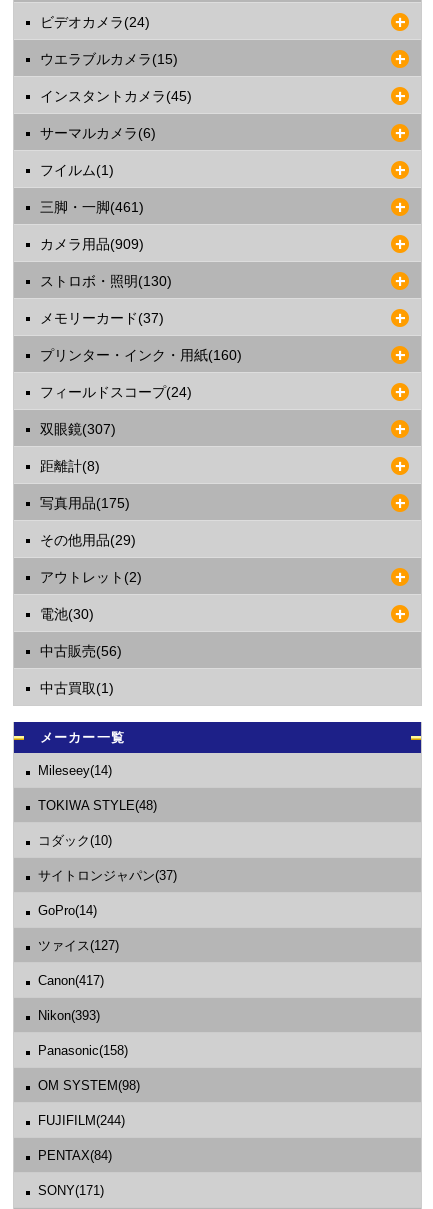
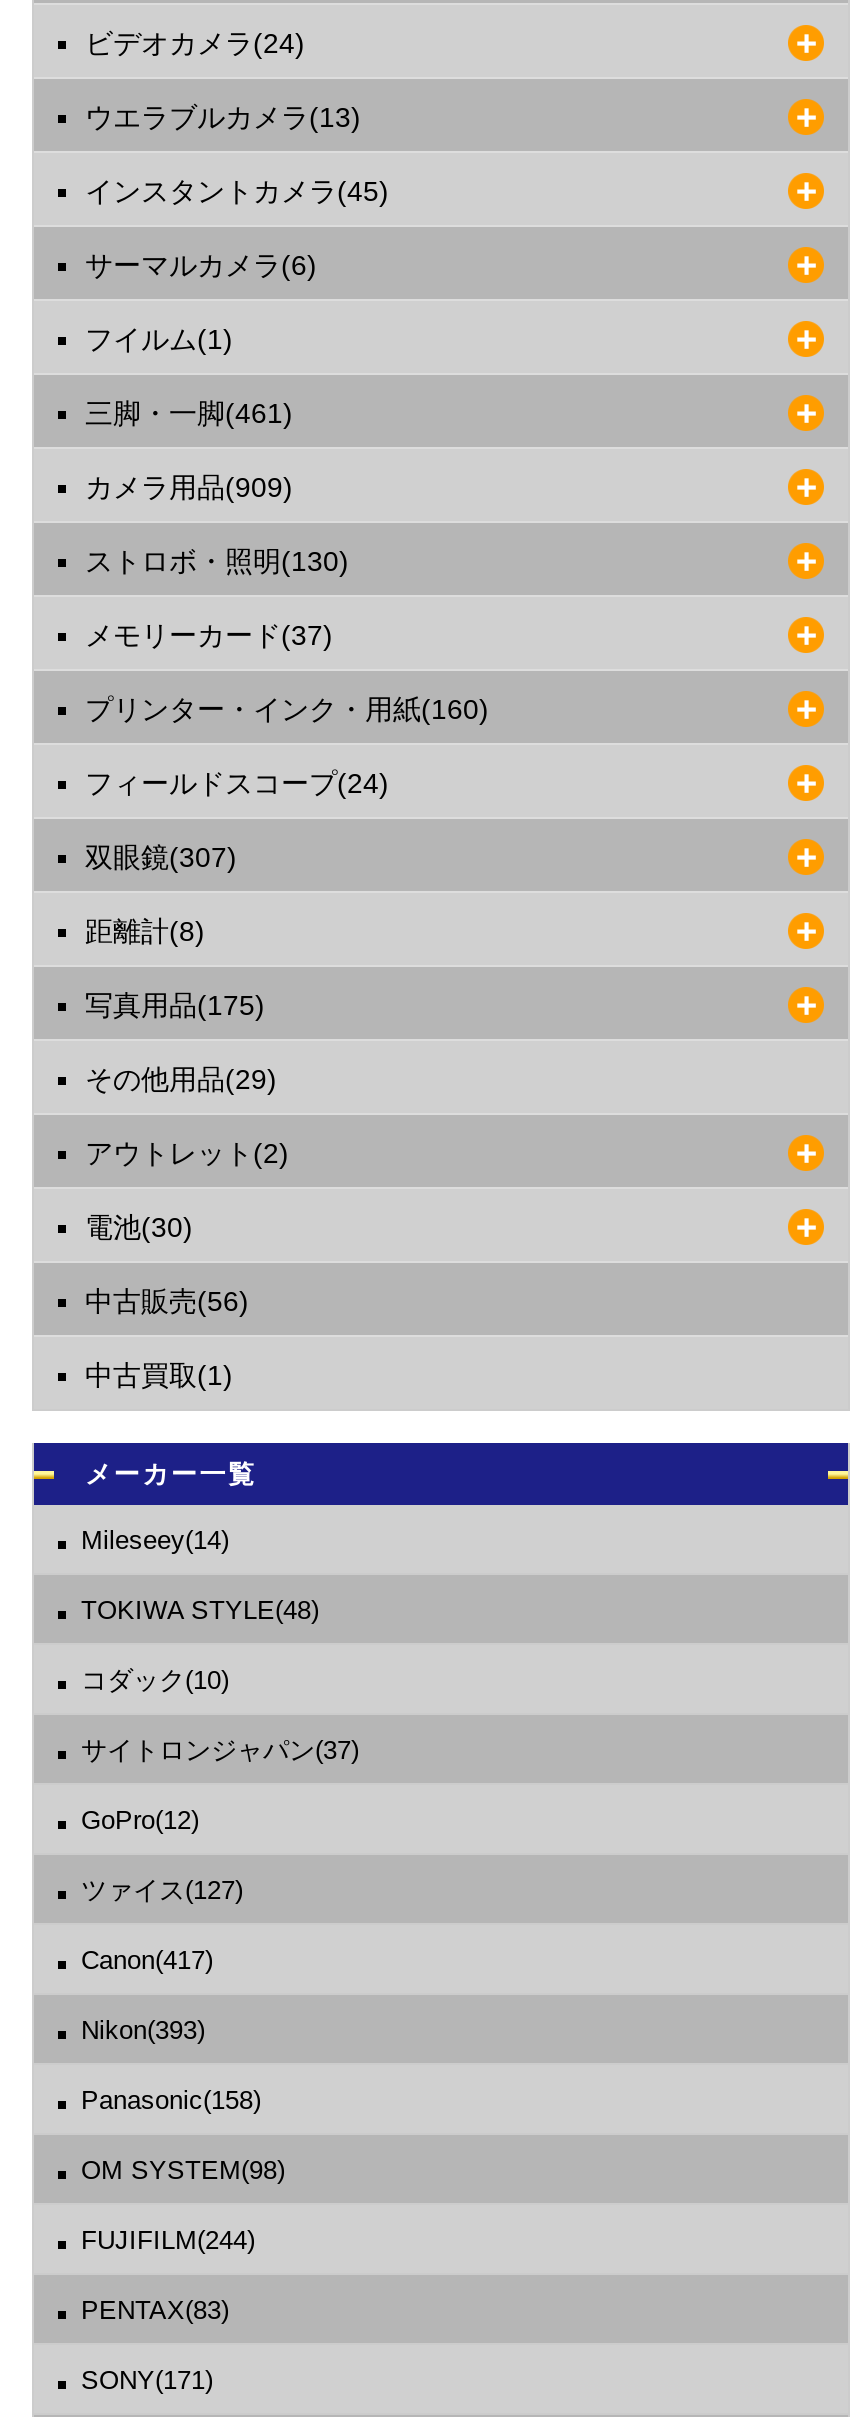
[39,51,177,67] ウエラブルカメラ(15) -> [85,102,361,134] ウエラブルカメラ(13)
[37,903,96,918] GoPro(14) -> [81,1804,199,1834] GoPro(12)
[37,1148,111,1163] PENTAX(84) -> [81,2294,229,2324] PENTAX(83)

